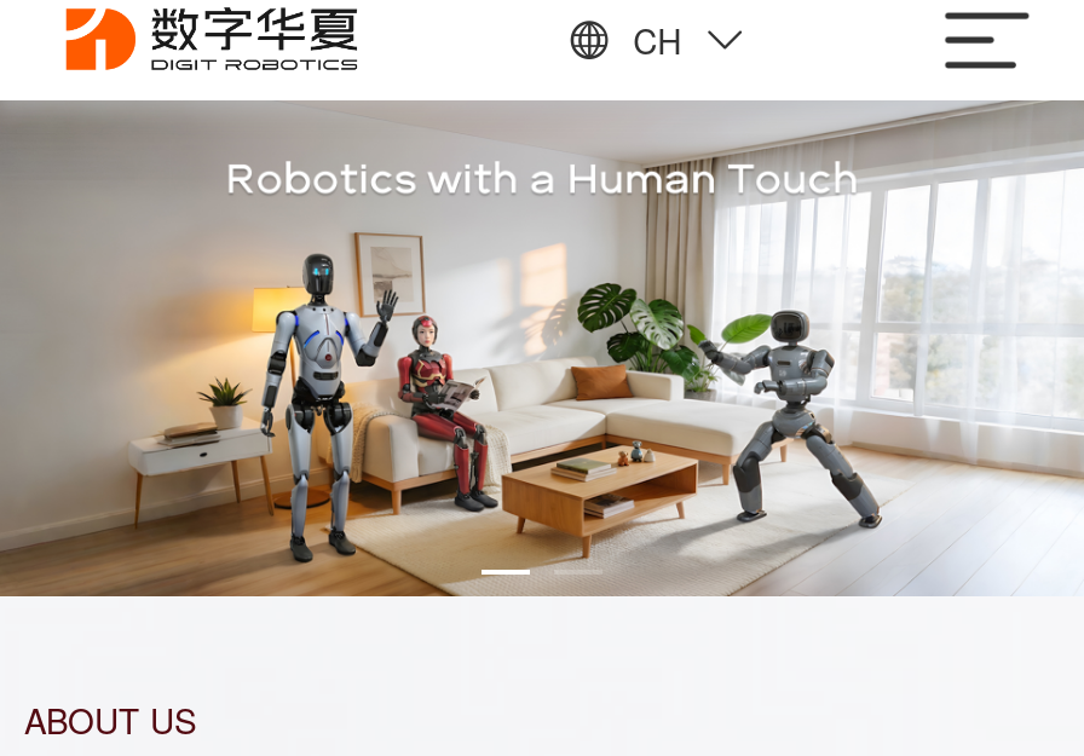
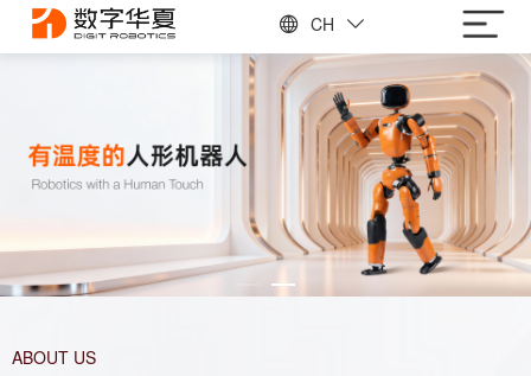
[7,100,1077,599] [image] -> [4,55,527,297] [image]

